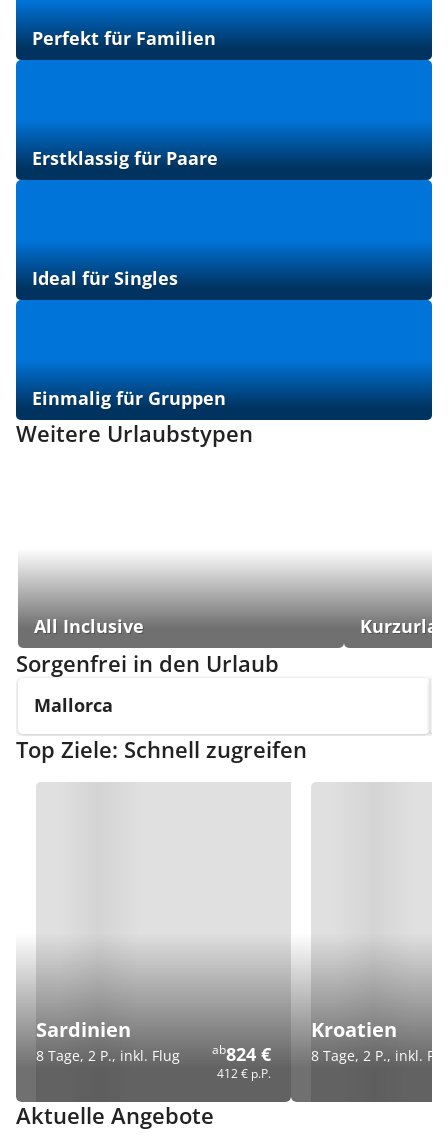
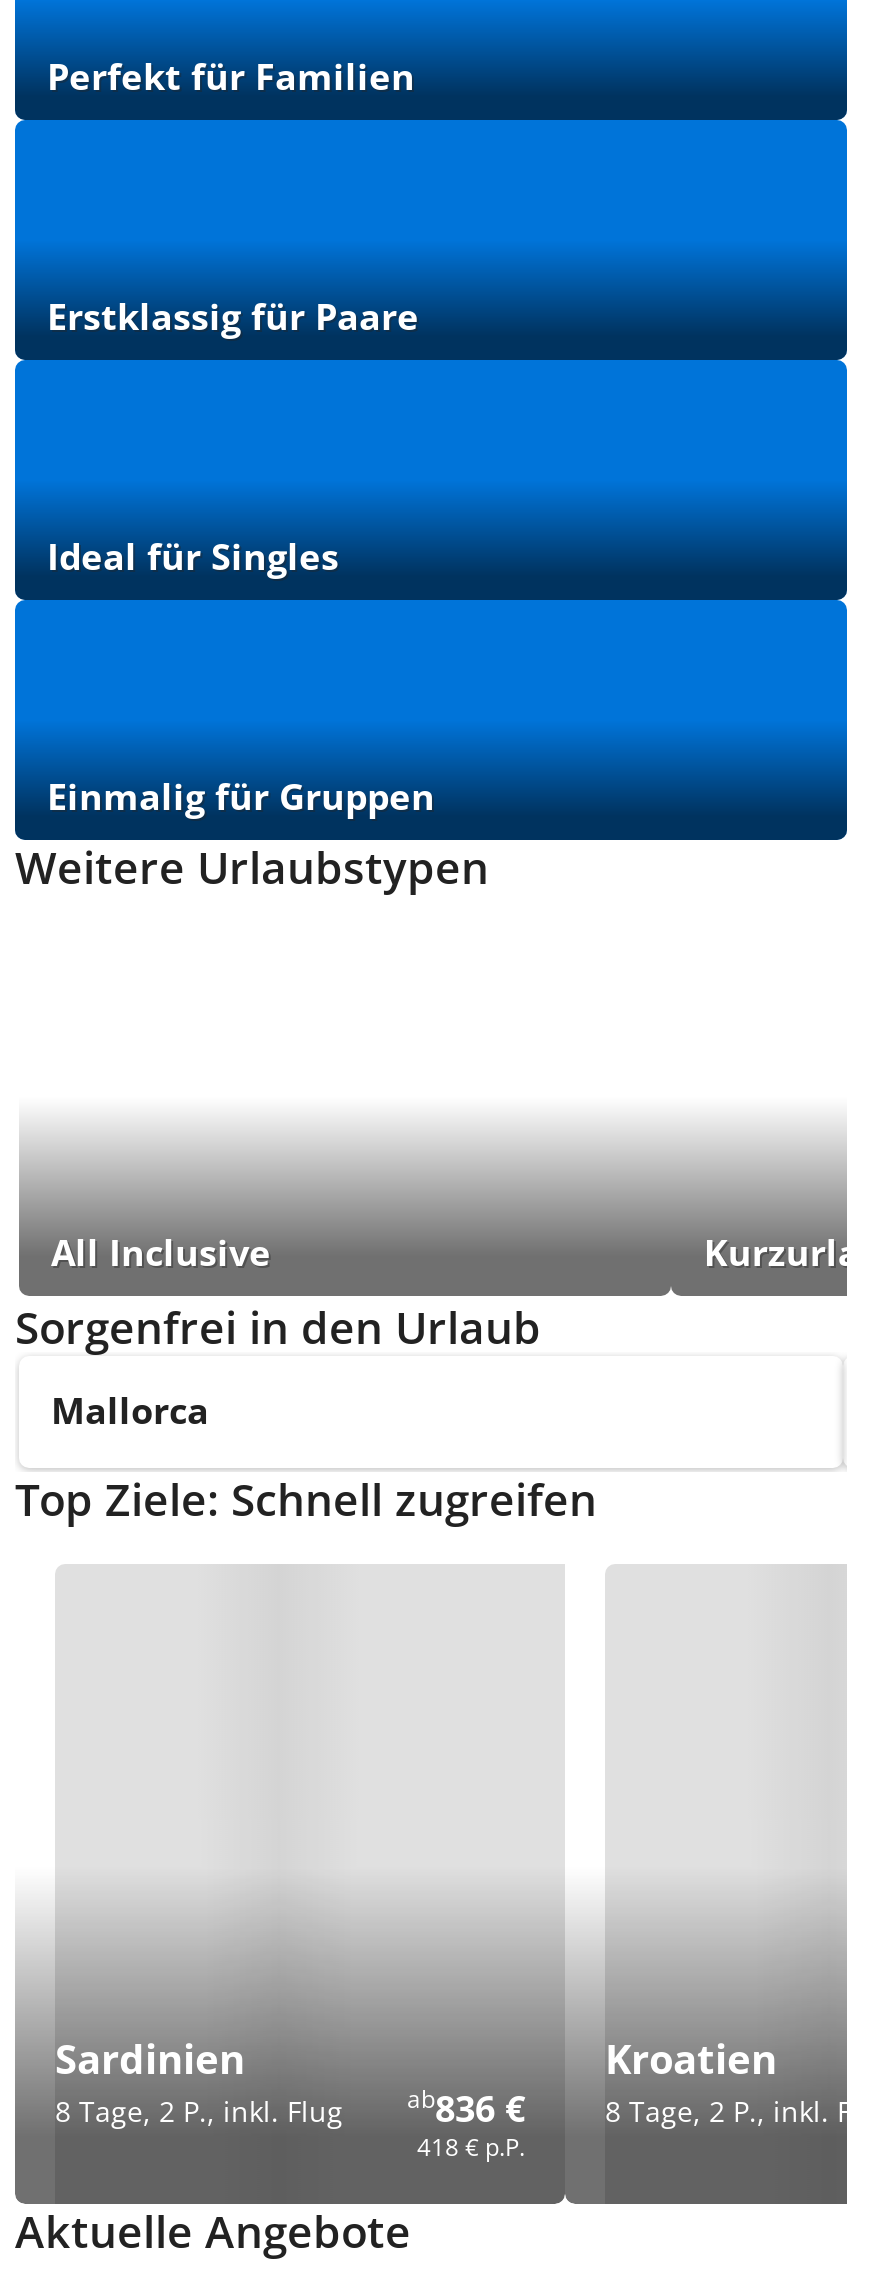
[36,1041,271,1066] 8 Tage, 2 P., inkl. Flug ab824 € -> [55,2082,525,2132] 8 Tage, 2 P., inkl. Flug ab836 €
[217,1065,271,1082] 412 €p.P. -> [417,2130,525,2164] 418 €p.P.

